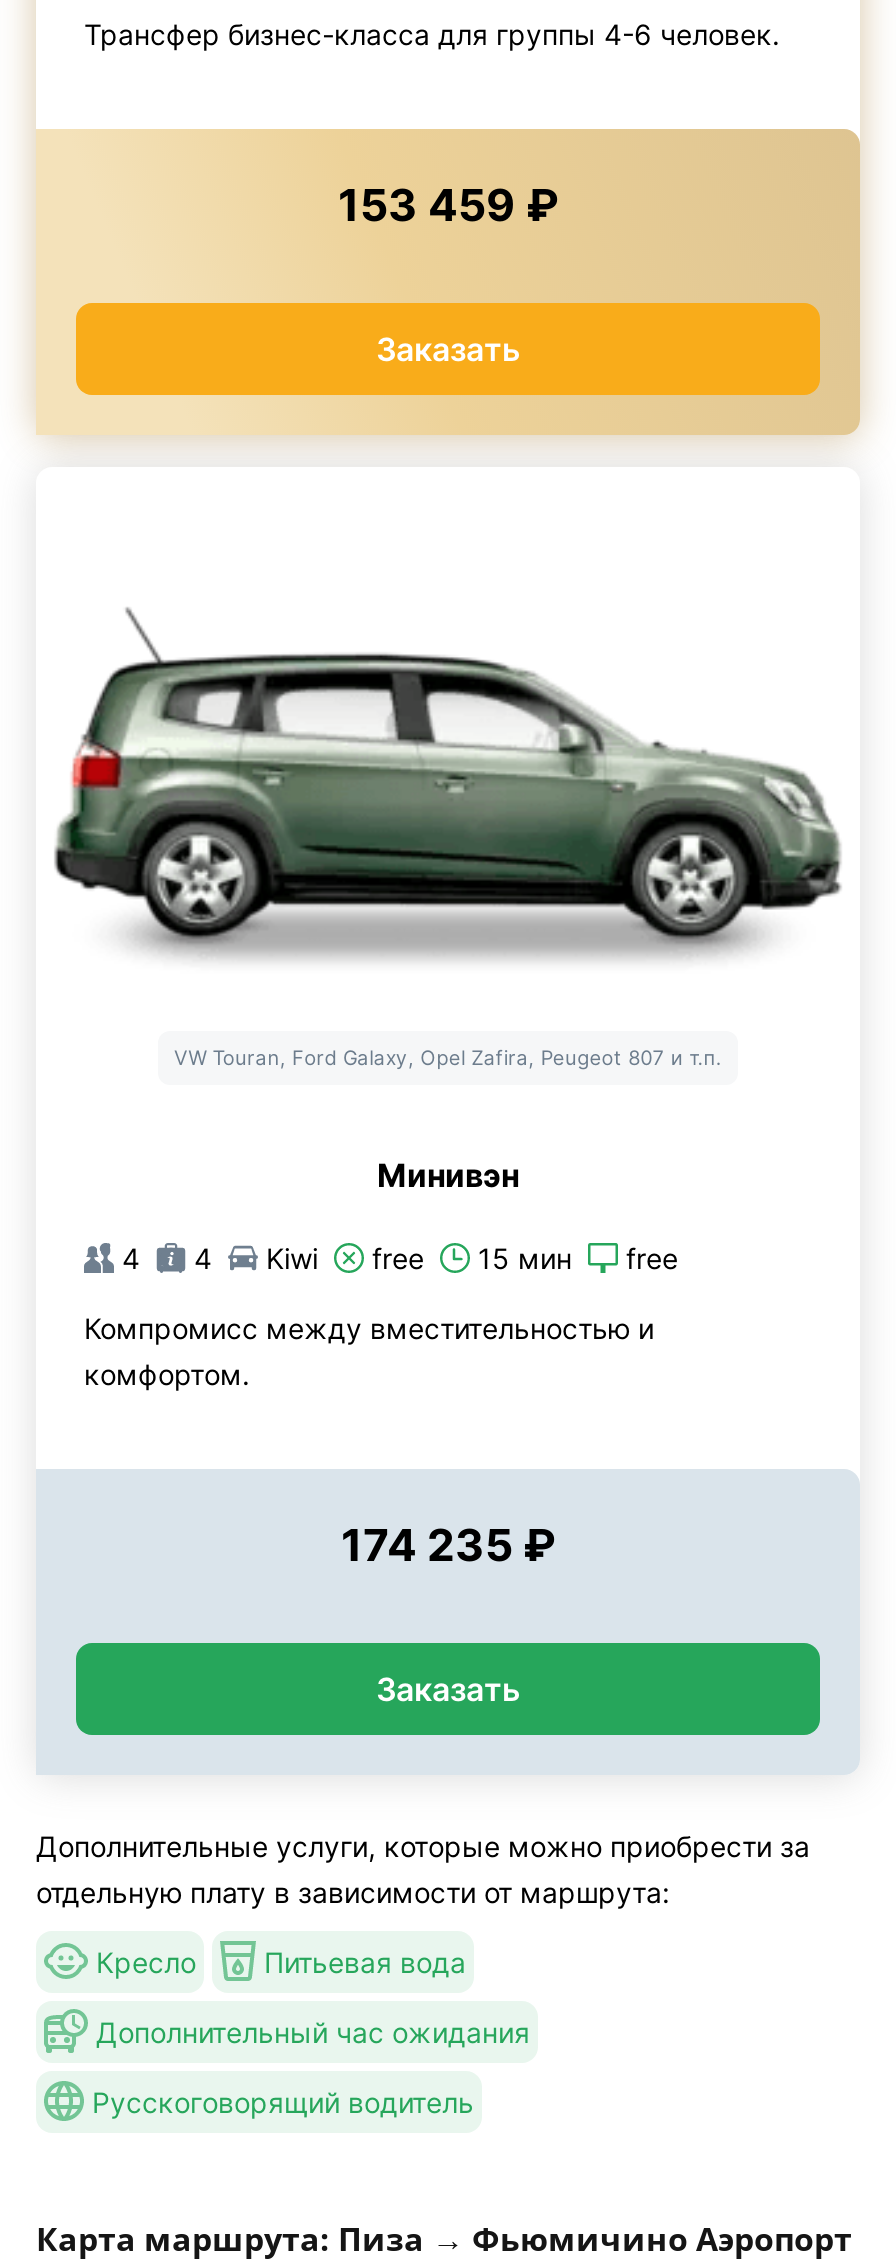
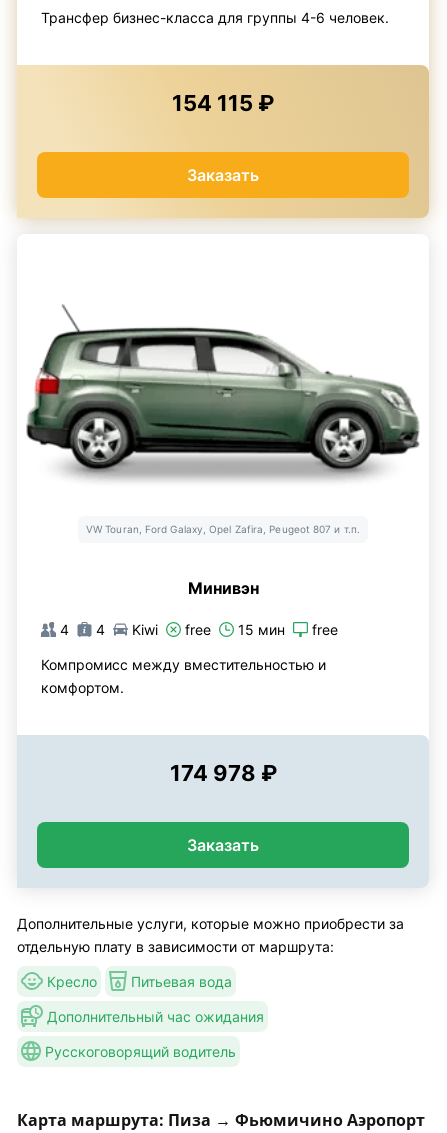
[338,179,558,231] 153 459 ₽ -> [172,90,274,116] 154 115 ₽
[341,1518,555,1570] 174 235 ₽ -> [169,759,276,785] 174 978 ₽

